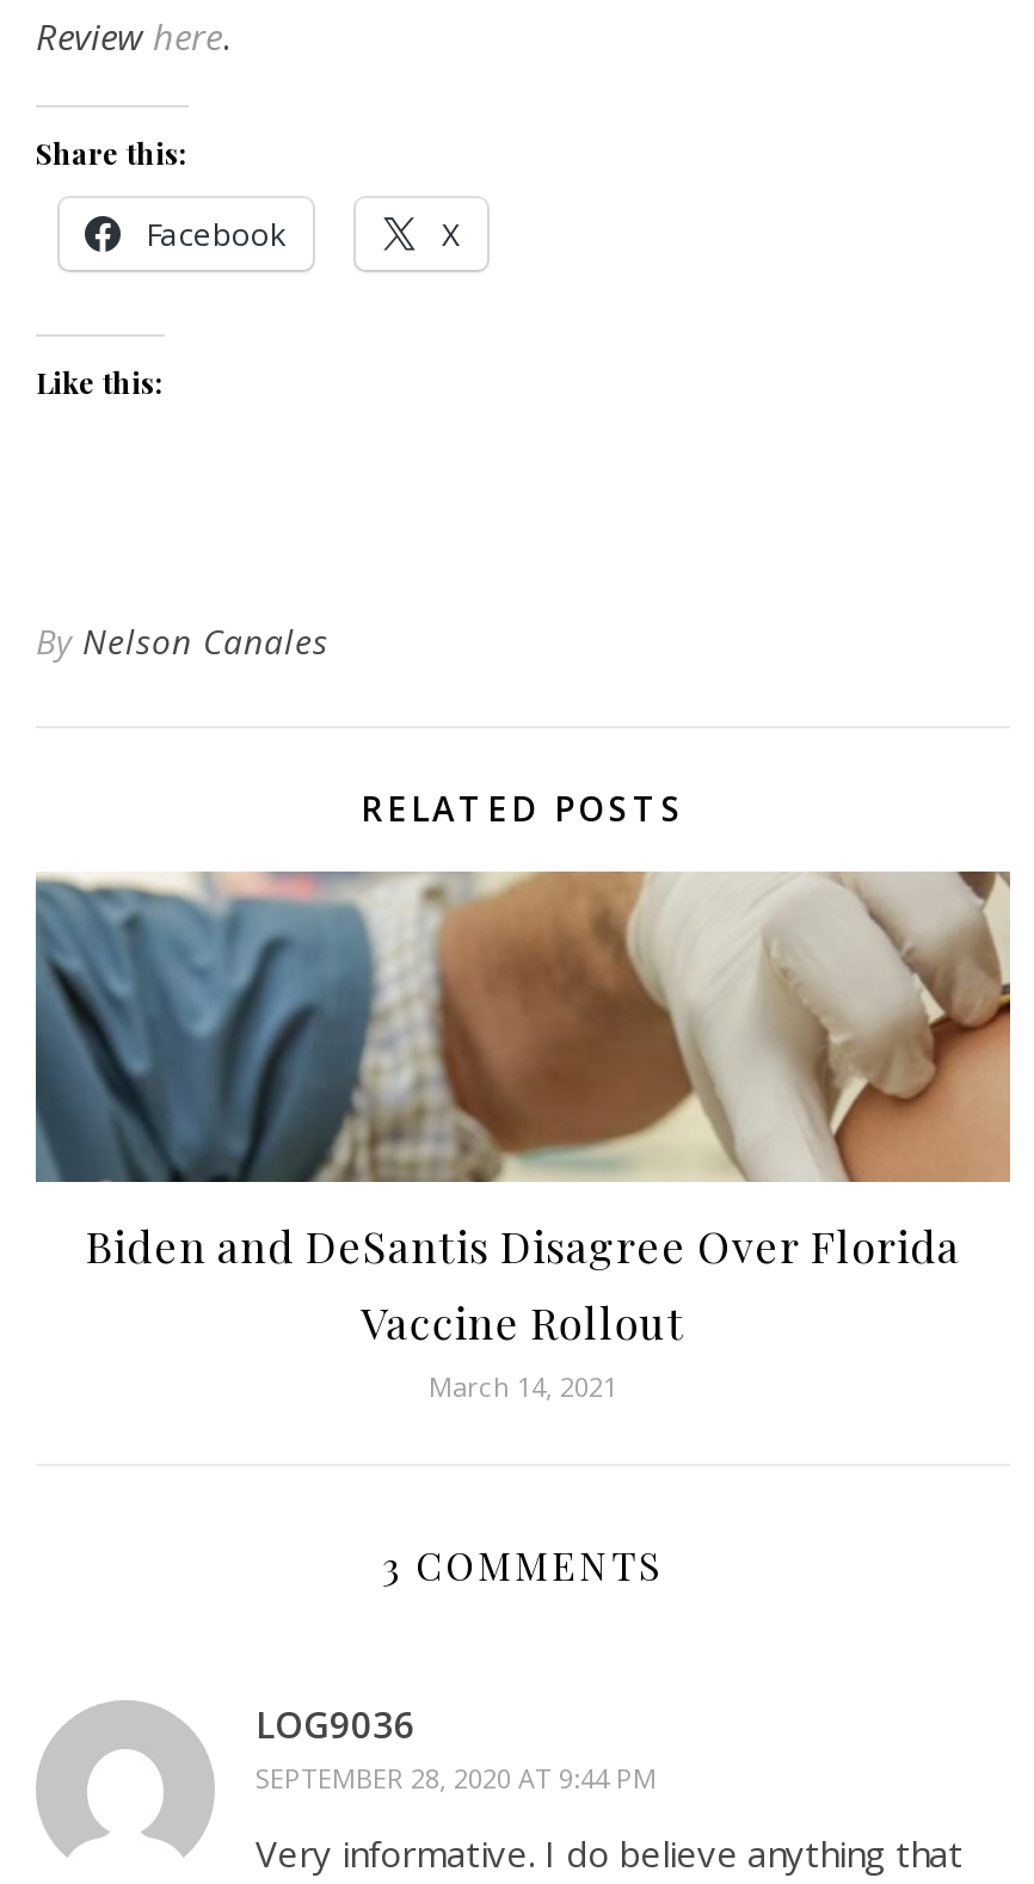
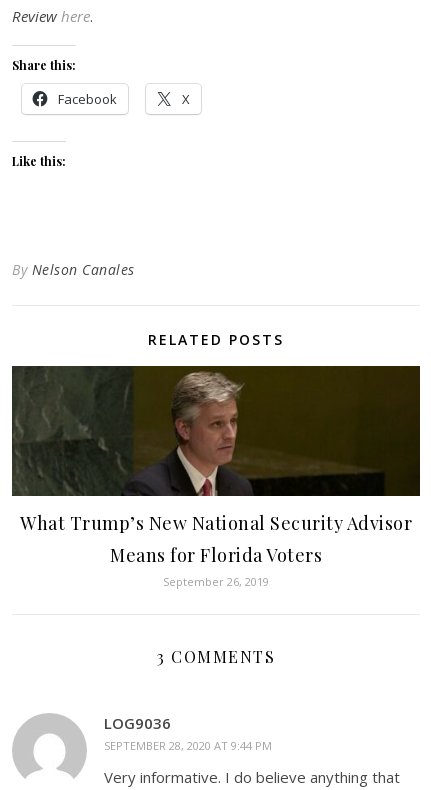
[33,869,1013,1404] [image] | Biden and DeSantis Disagree Over Florida | Vaccine Rollout | March 14, 2021 -> [11,365,421,589] [image] | What Trump’s New National Security Advisor | Means for Florida Voters | September 26, 2019

